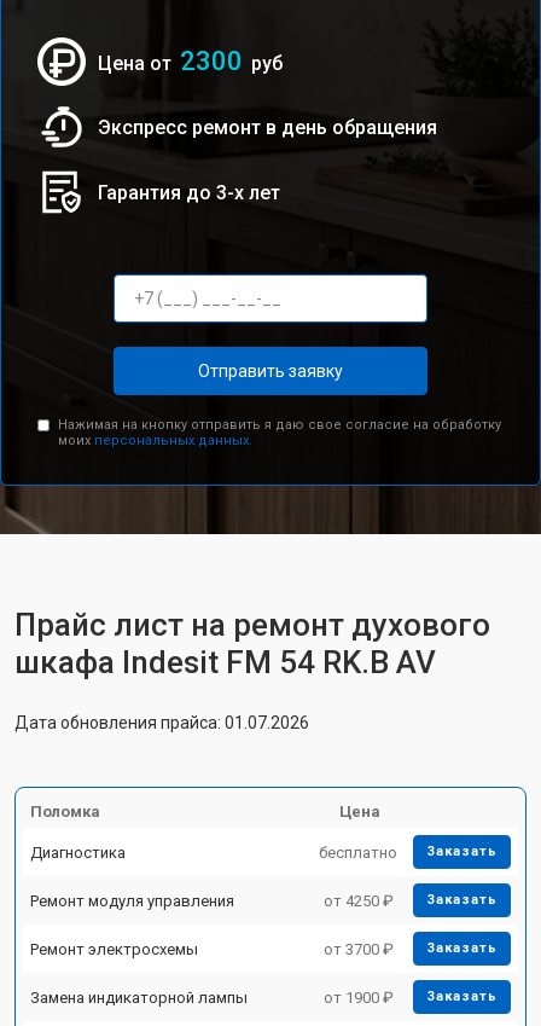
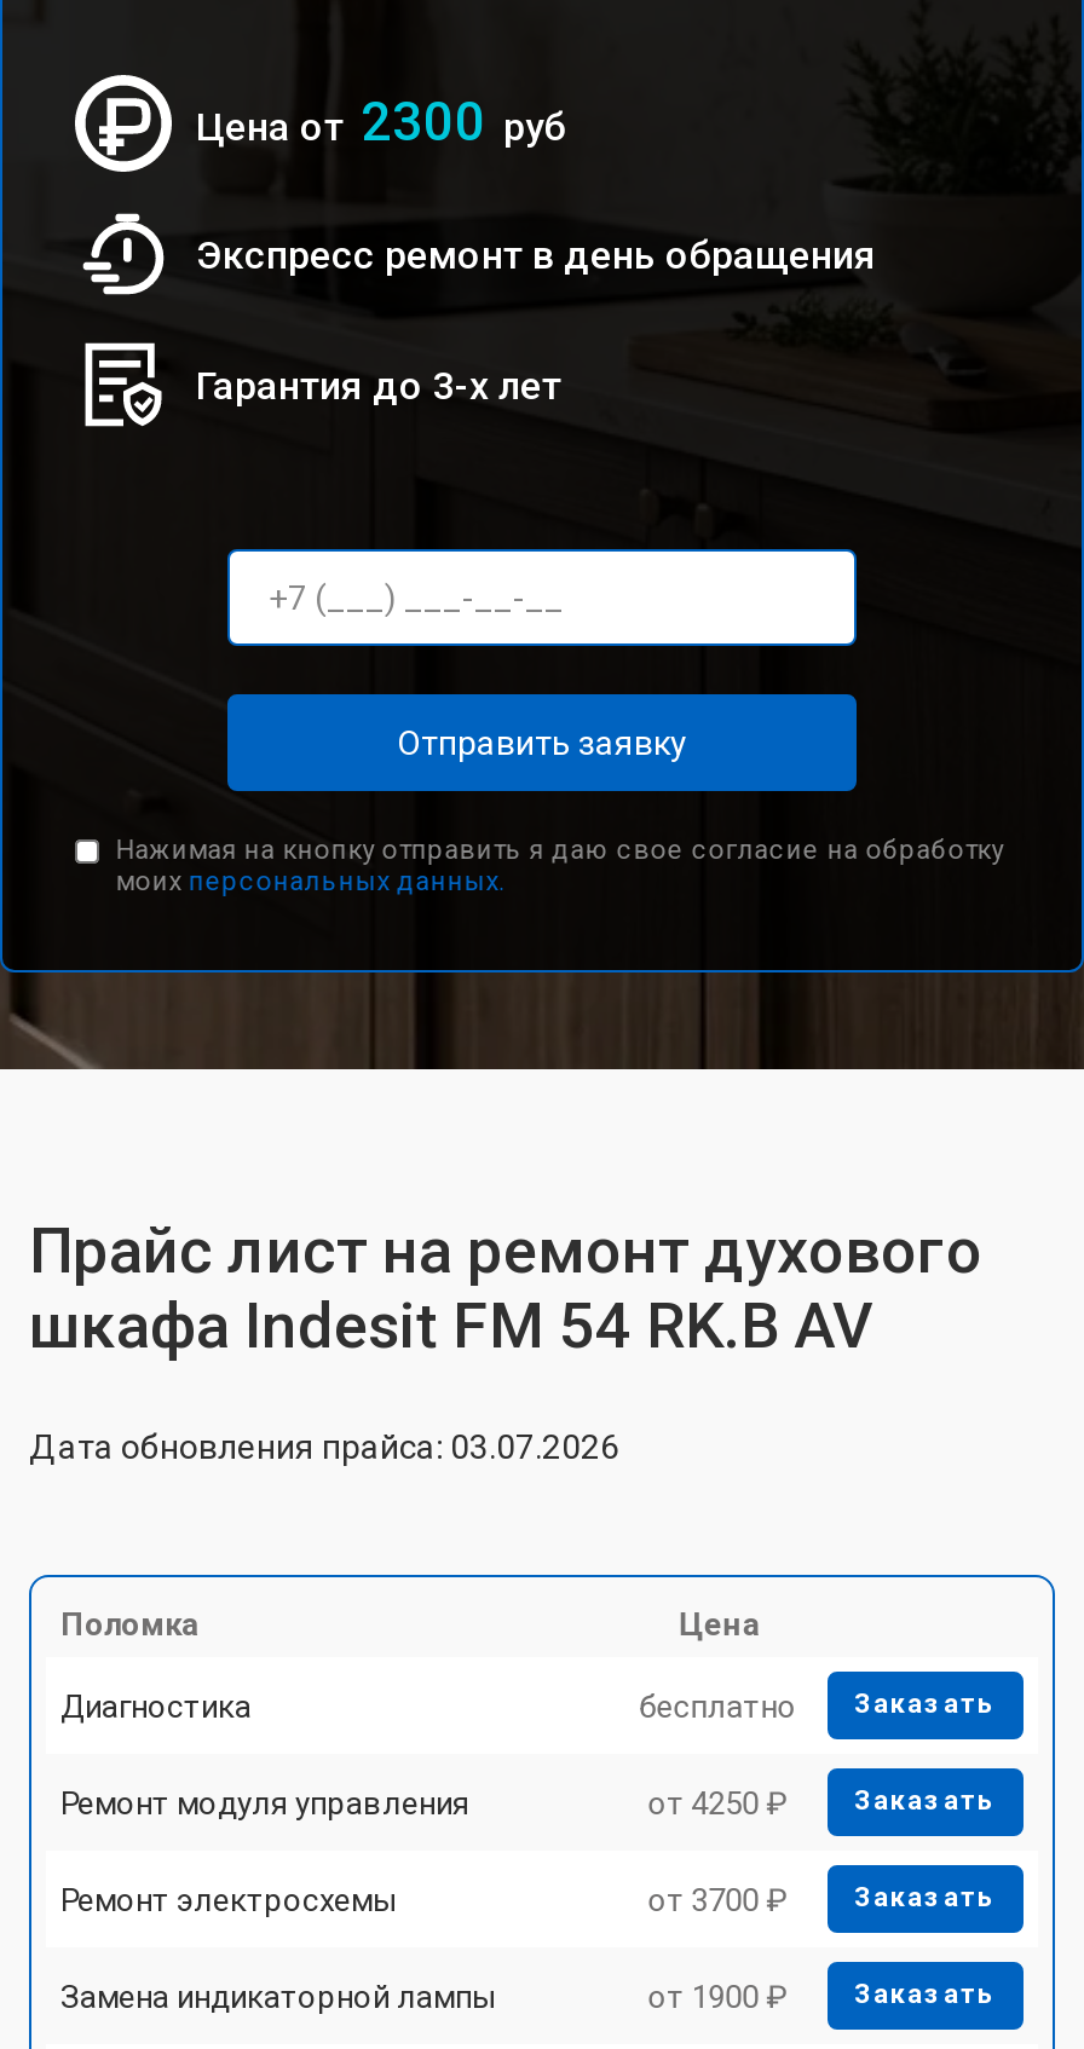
[14,713,309,732] Дата обновления прайса: 01.07.2026 -> [29,1427,619,1466] Дата обновления прайса: 03.07.2026

